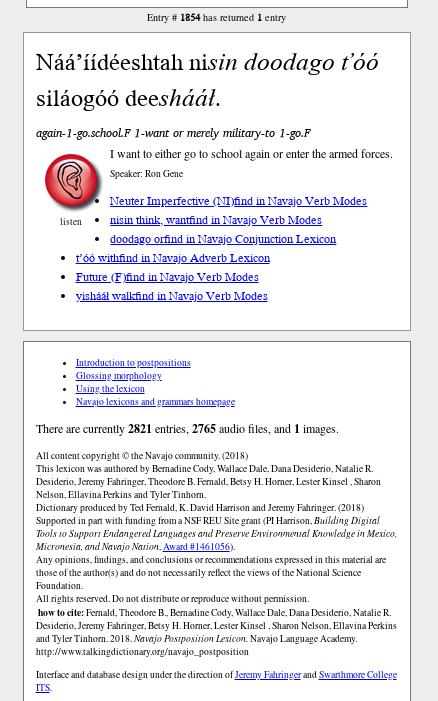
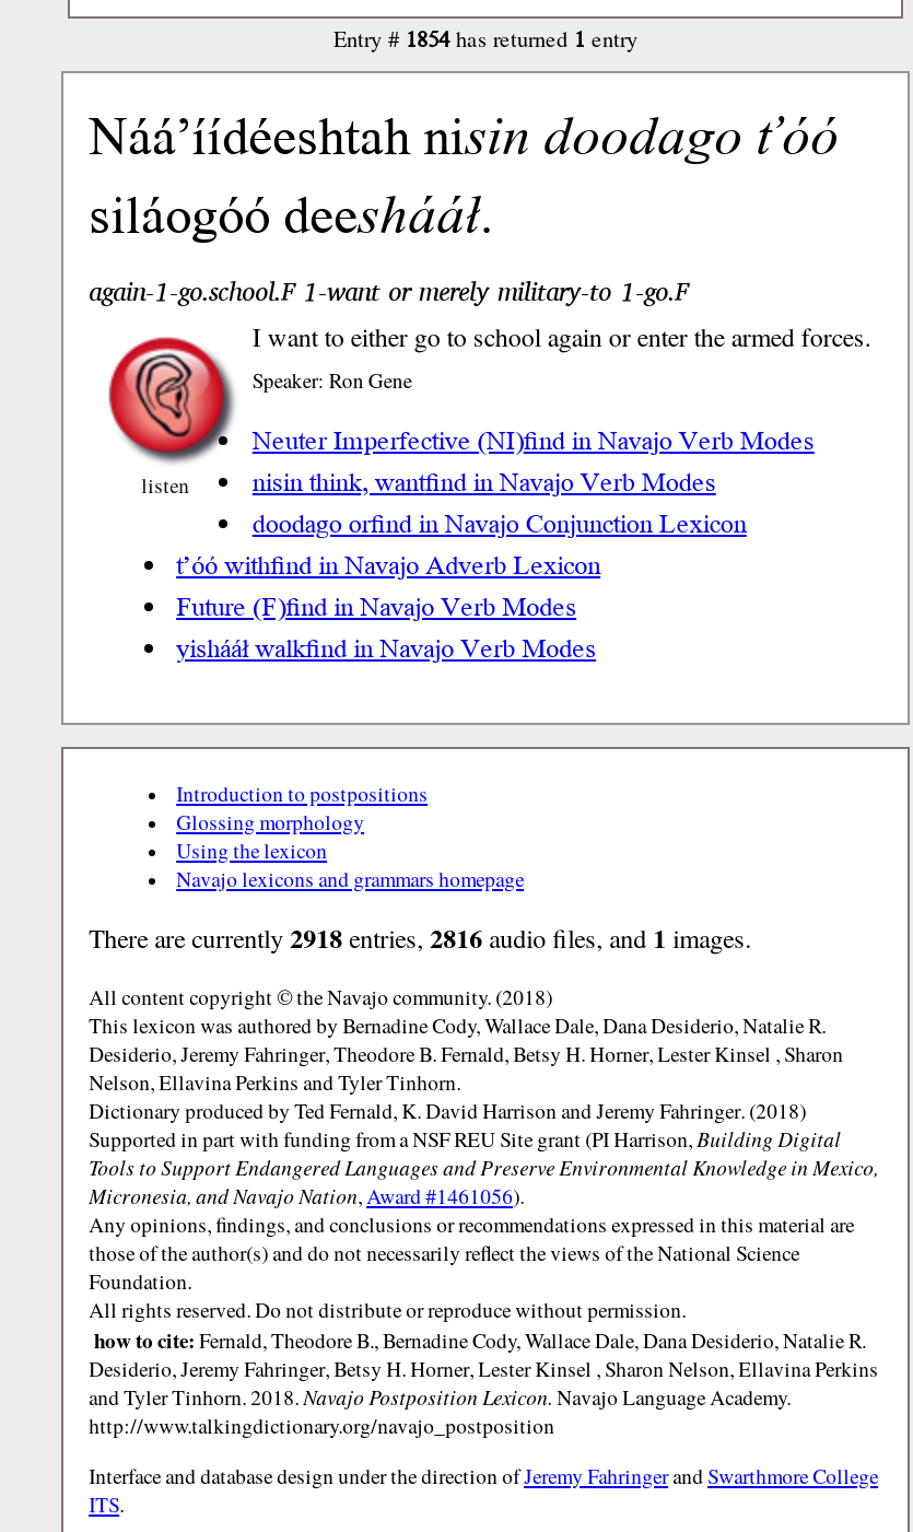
[36,420,339,437] There are currently 2821 entries, 2765 audio files, and 1 images. -> [89,921,751,958] There are currently 2918 entries, 2816 audio files, and 1 images.

